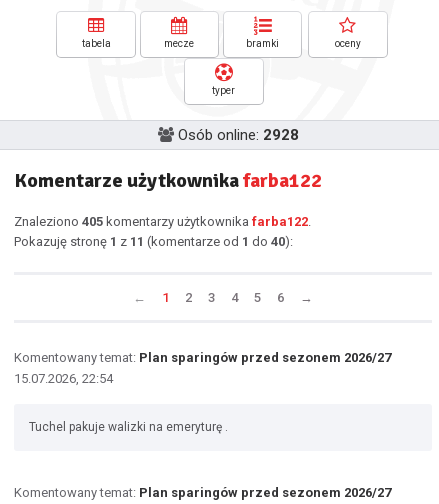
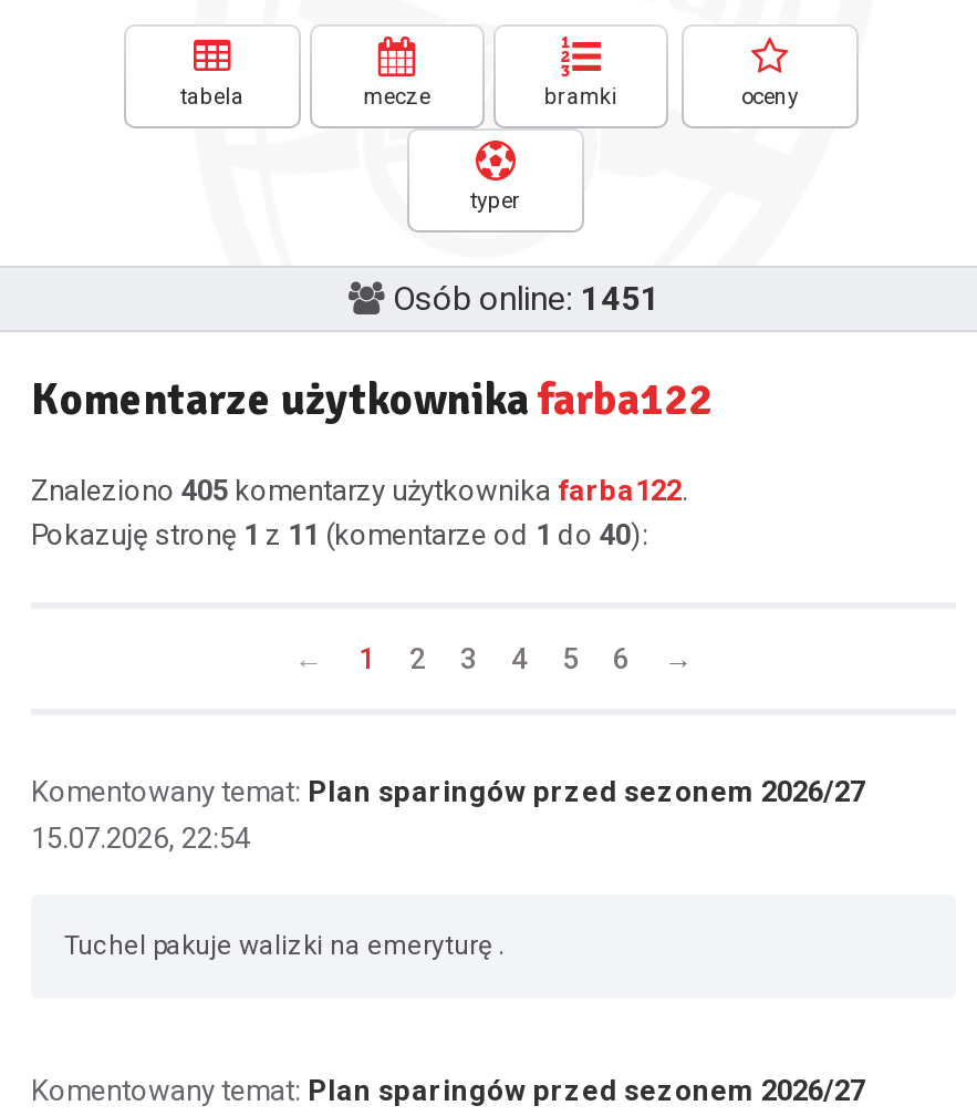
[177,126,298,144] Osób online: 2928 -> [393,279,661,319] Osób online: 1451

